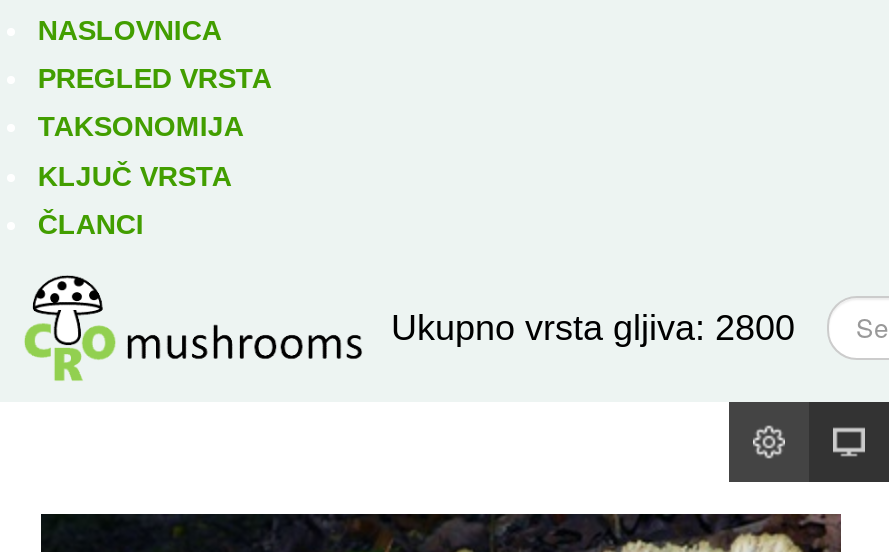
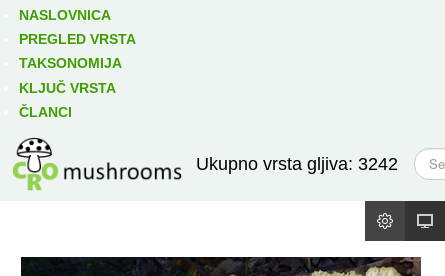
[391,308,795,348] Ukupno vrsta gljiva: 2800 -> [196,154,398,174] Ukupno vrsta gljiva: 3242

